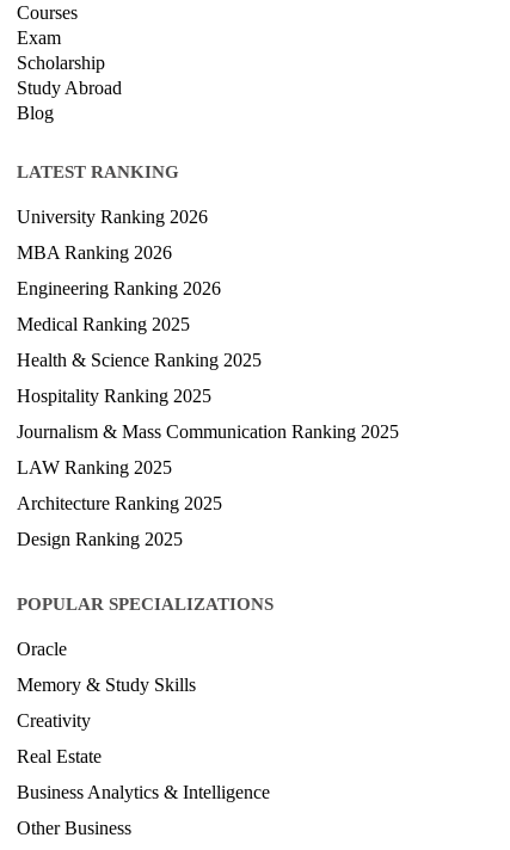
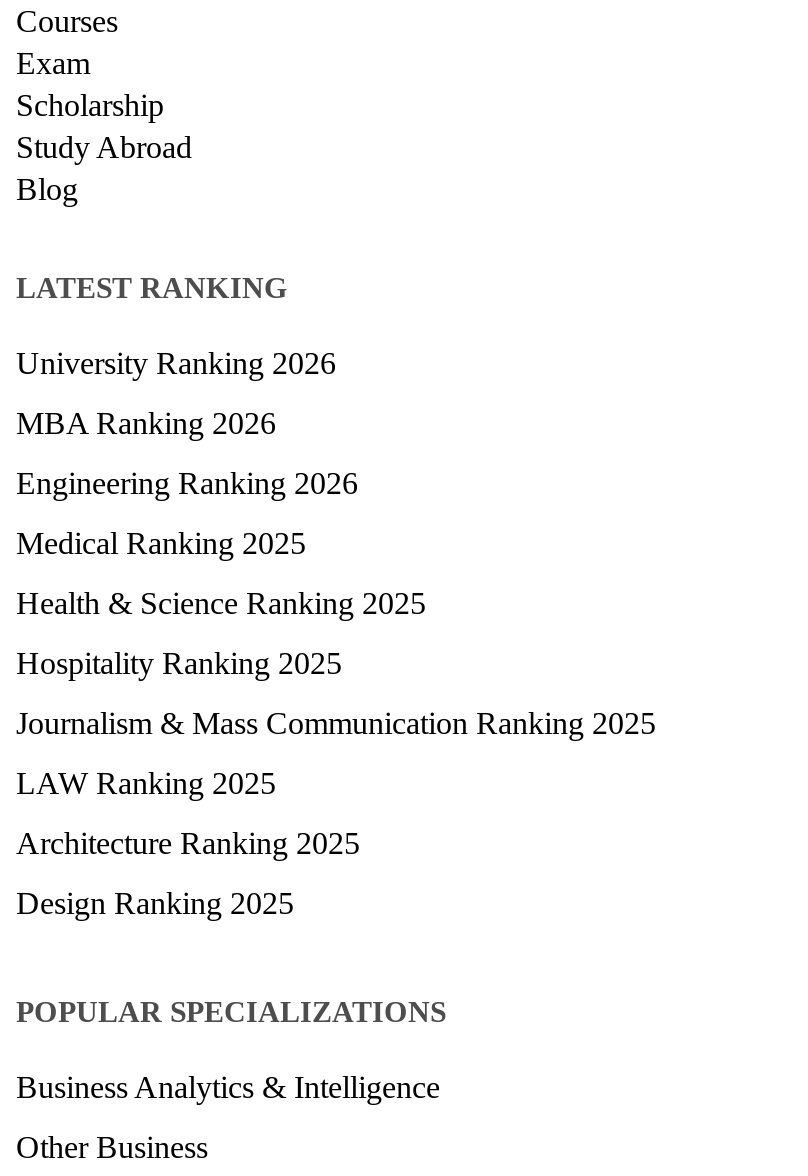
[17,639,196,767] Oracle | Memory & Study Skills | Creativity | Real Estate -> none

